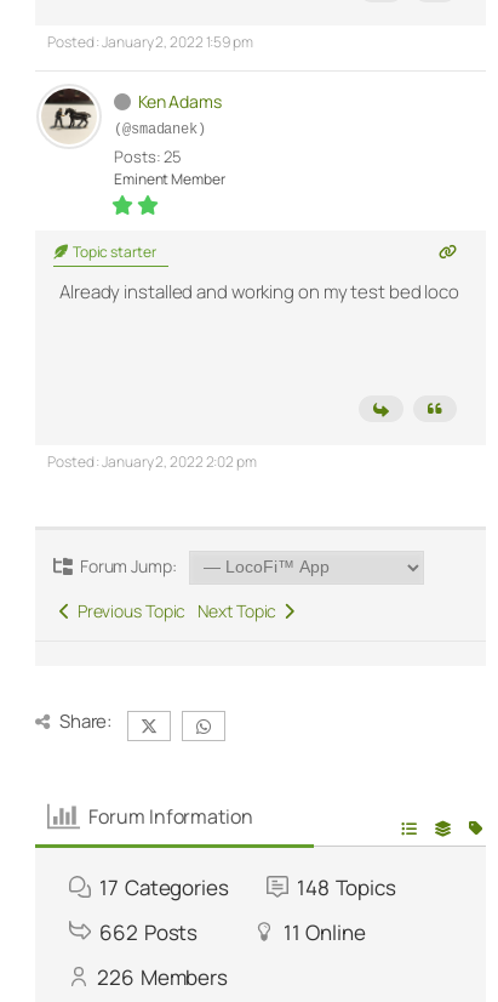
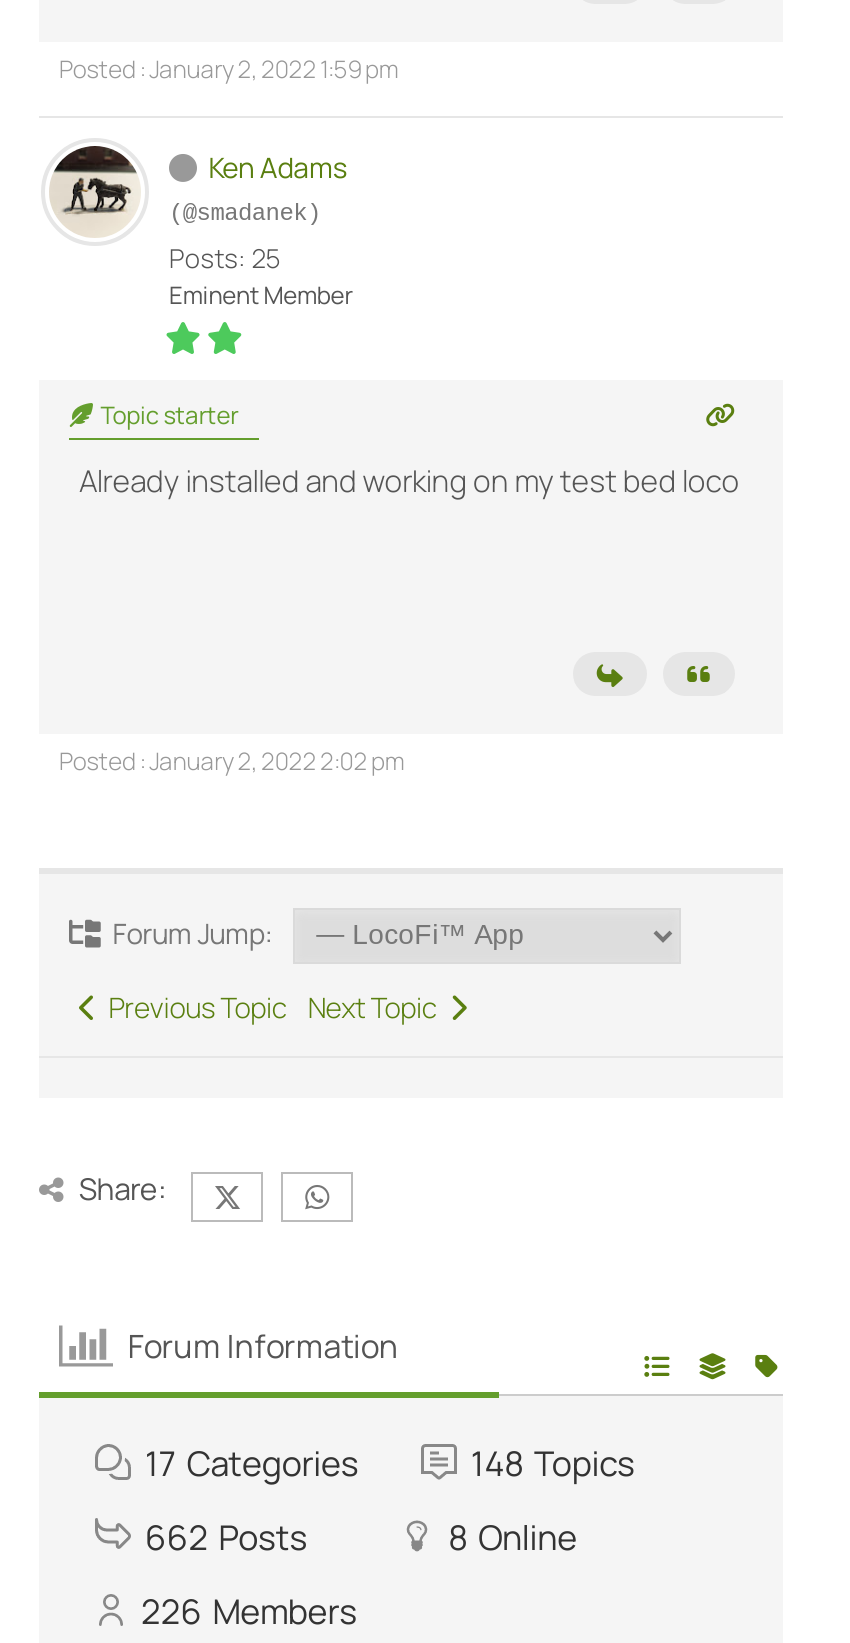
[283,918,366,946] 11 Online -> [448,1513,577,1559] 8 Online

